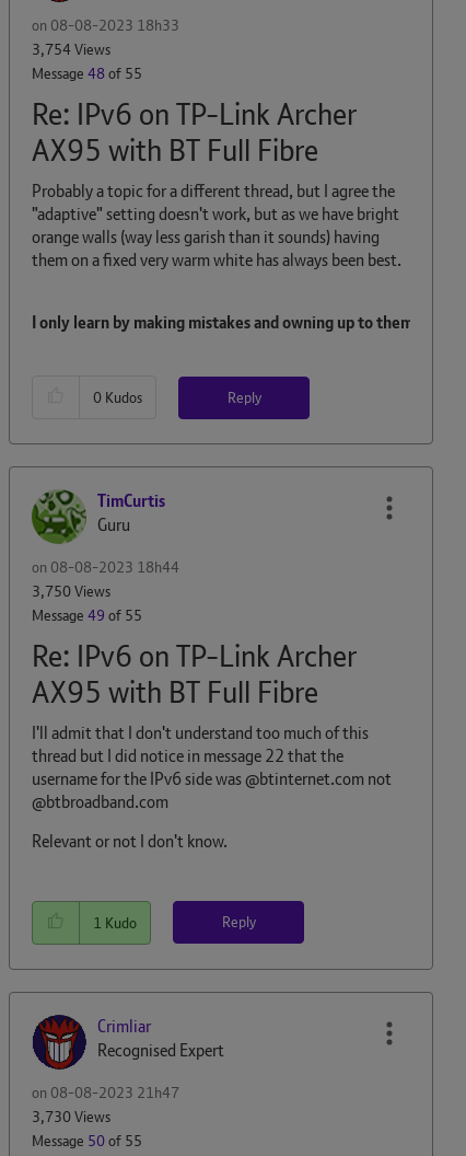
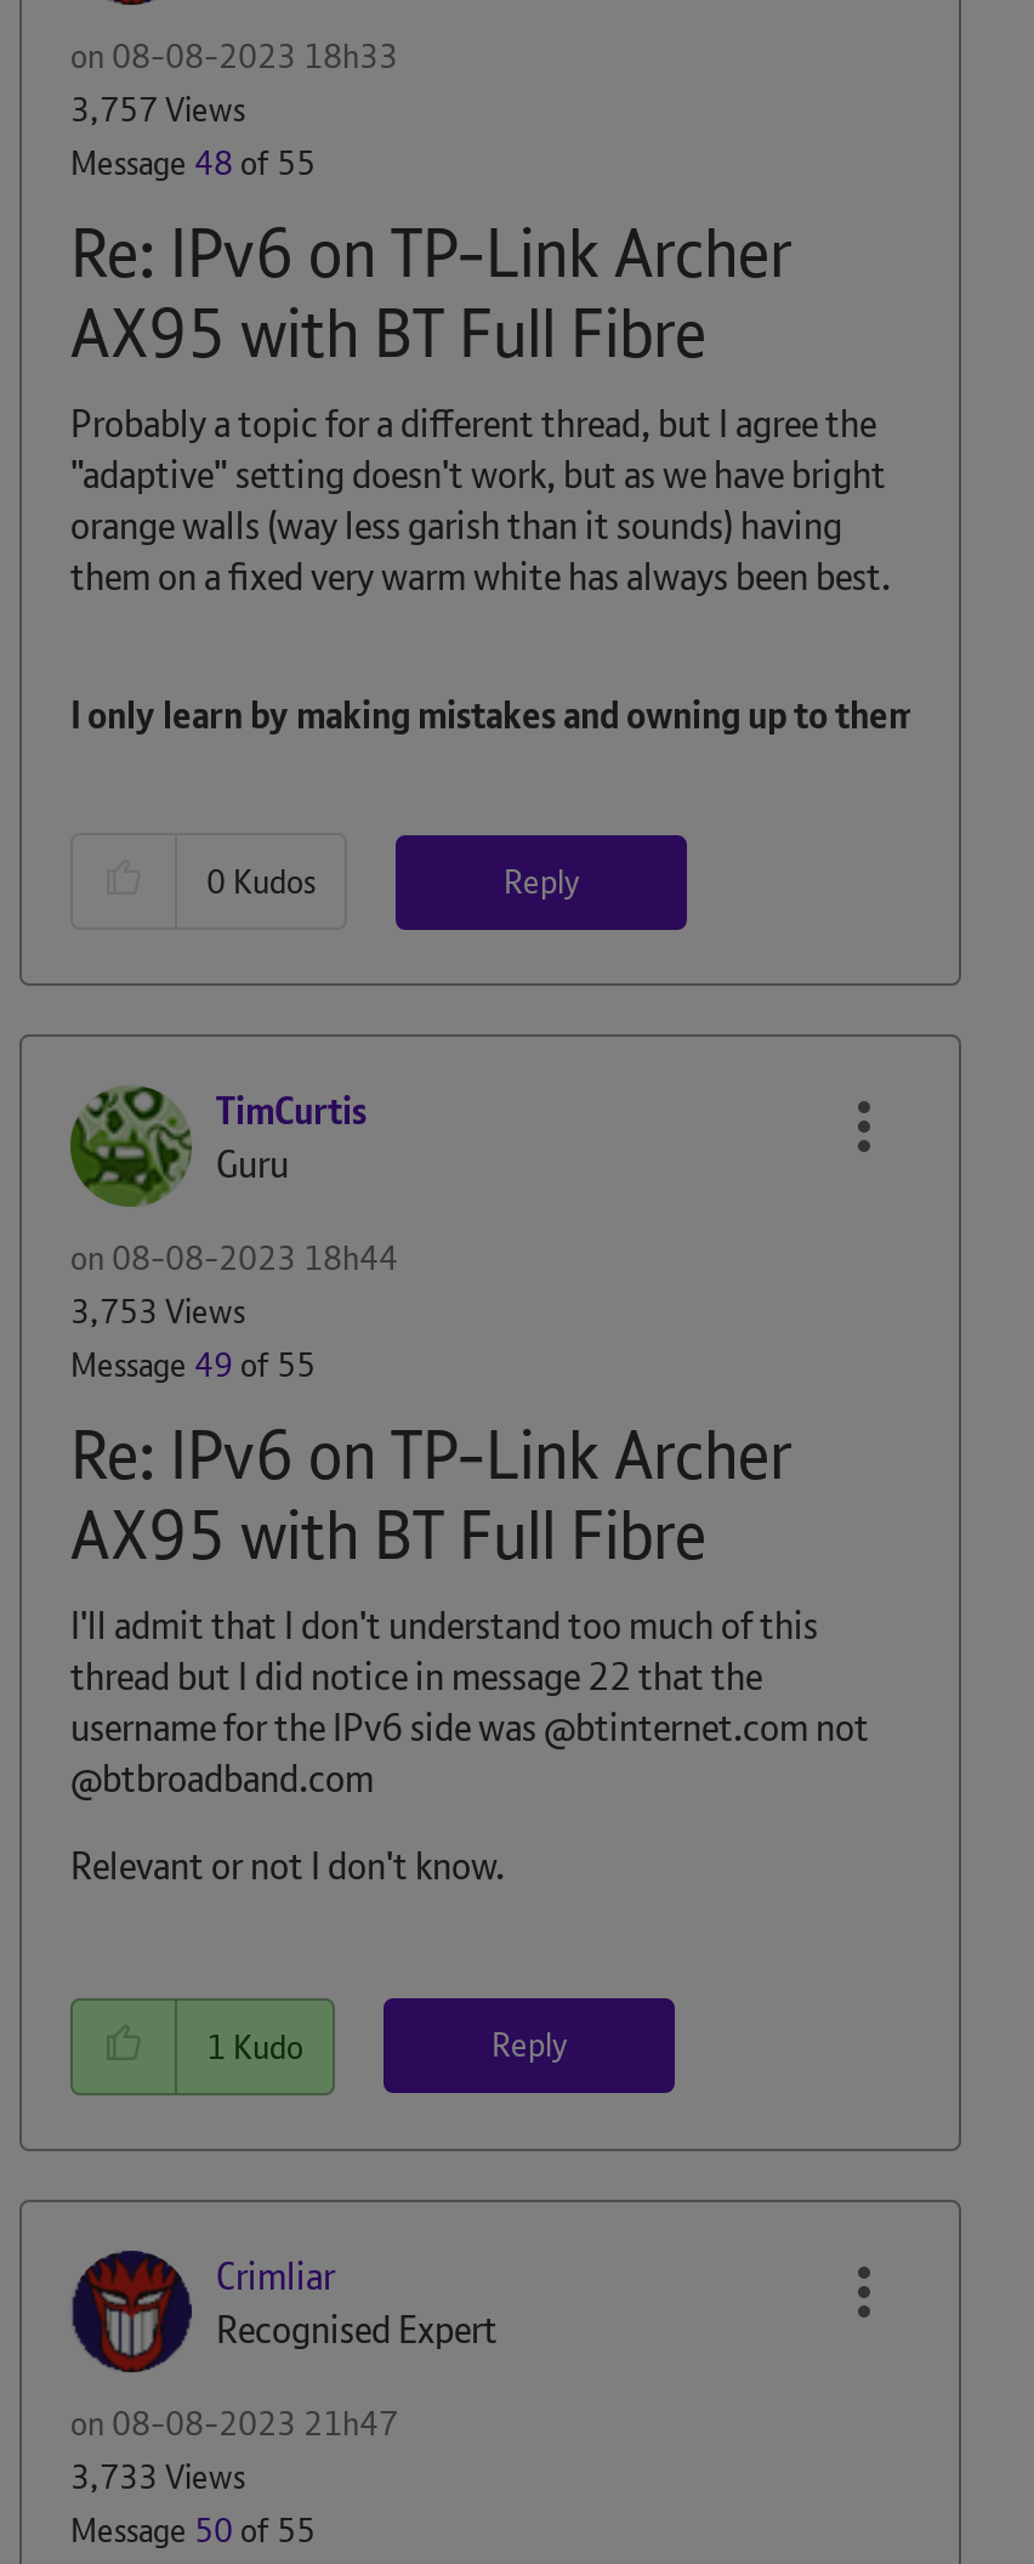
[32,39,110,59] 3,754 Views -> [70,86,245,130] 3,757 Views
[32,581,110,601] 3,750 Views -> [70,1289,245,1333] 3,753 Views
[32,1106,110,1126] 3,730 Views -> [70,2454,245,2497] 3,733 Views

